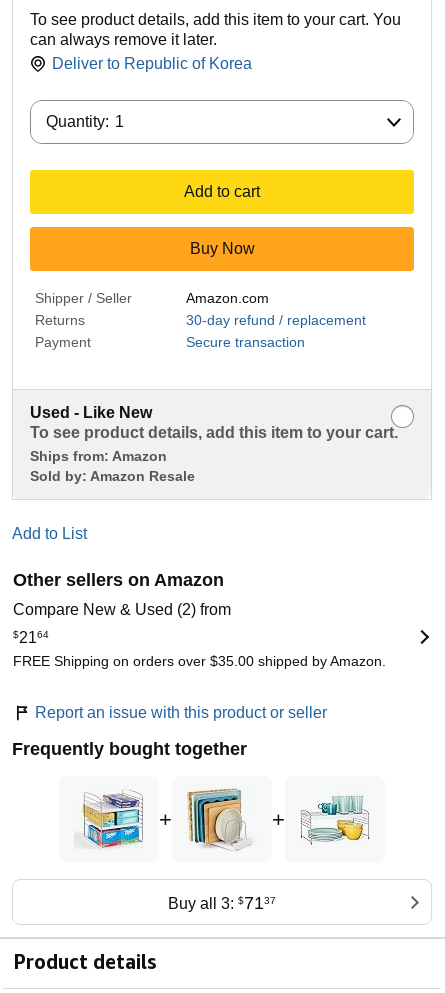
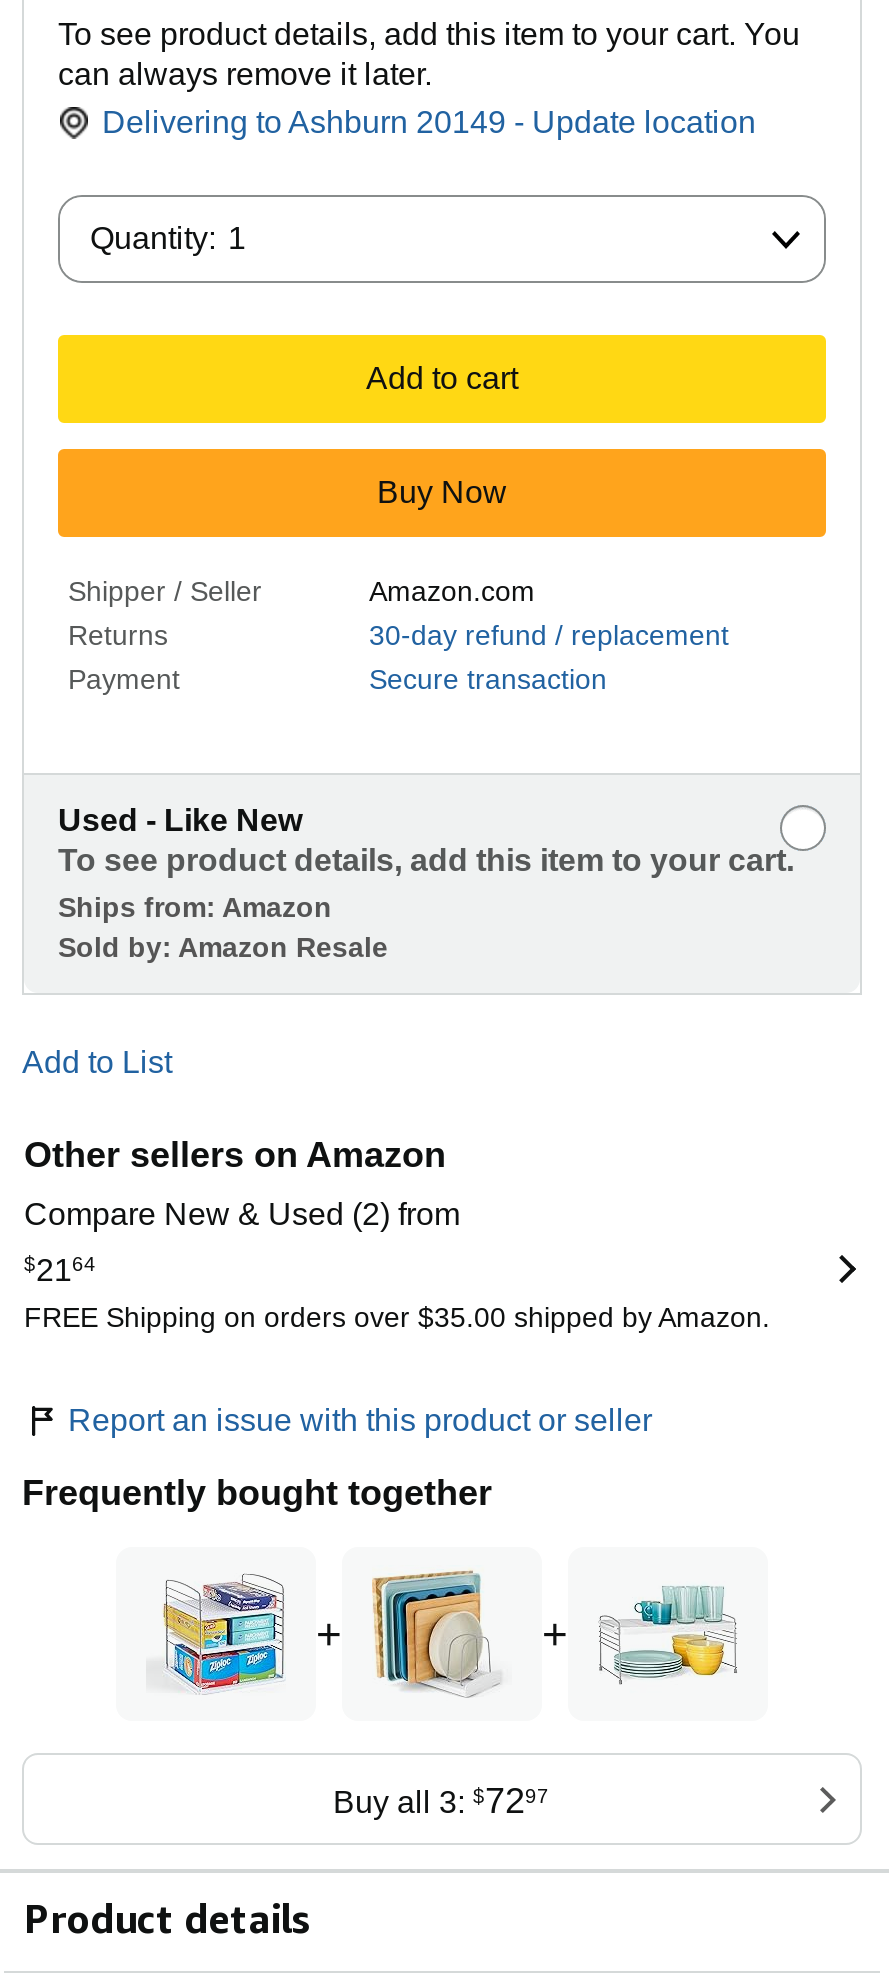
[52,55,252,72] Deliver to Republic of Korea -> [102,105,756,139] Delivering to Ashburn 20149 - Update location
[167,893,275,913] Buy all 3: $7137 -> [333,1781,549,1821] Buy all 3: $7297

